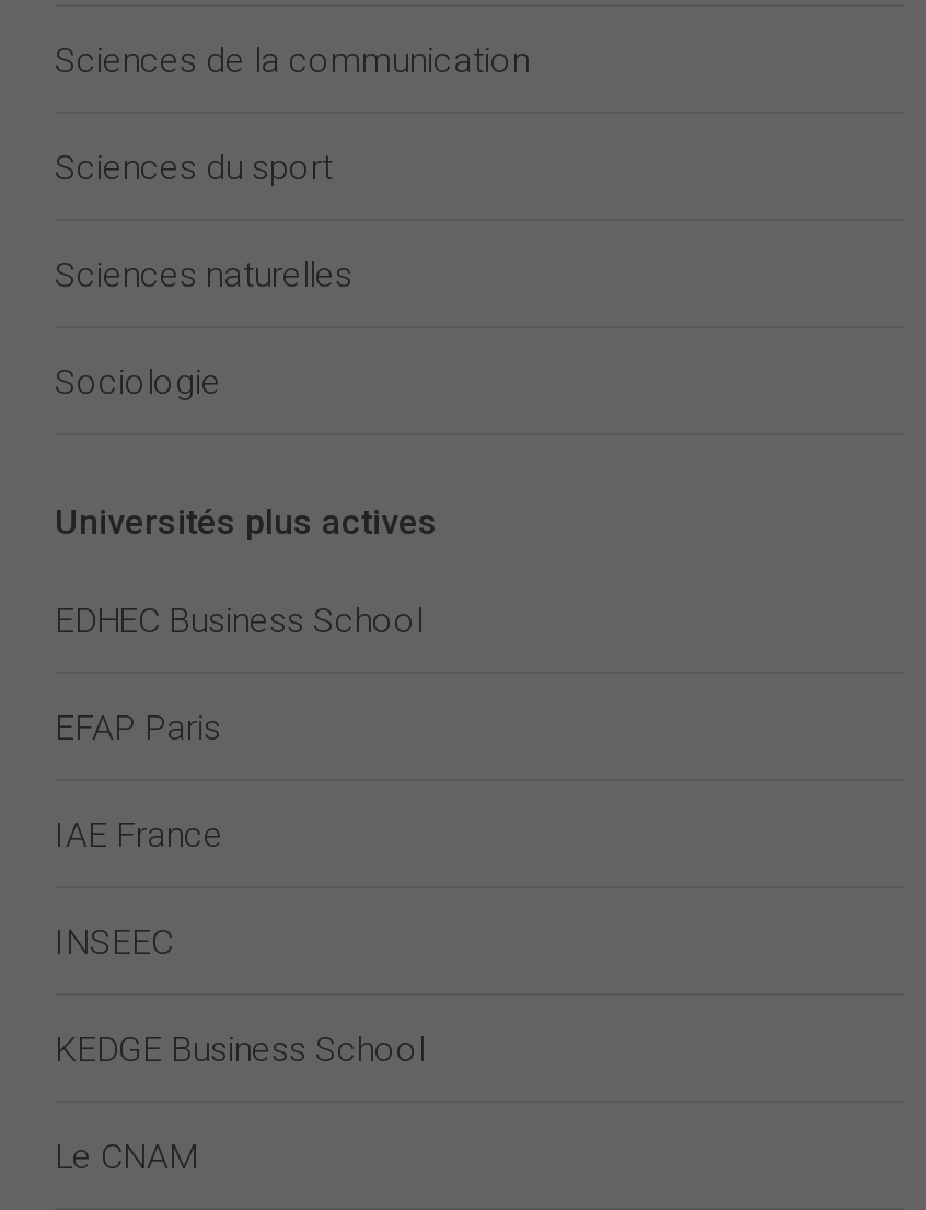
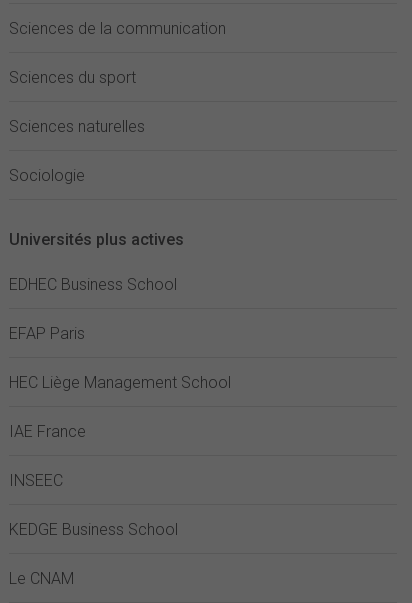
none -> [9,373,231,392] HEC Liège Management School

